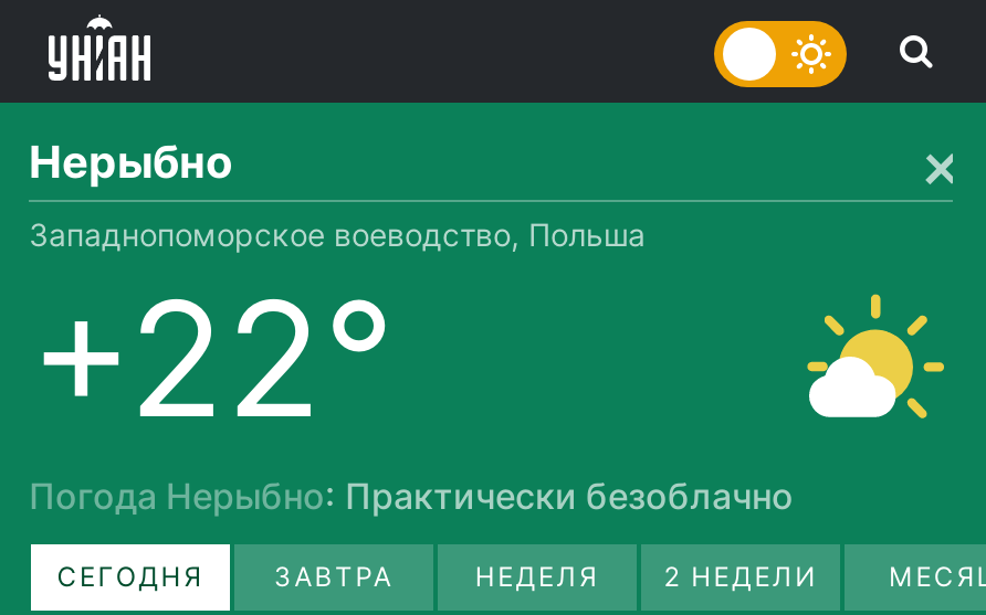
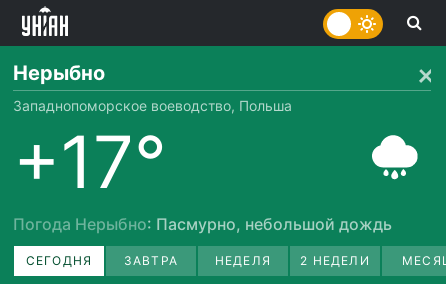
[29,262,946,518] [image] | +22° | Погода Нерыбно: Практически безоблачно -> [13,118,427,234] [image] | +17° | Погода Нерыбно: Пасмурно, небольшой дождь

